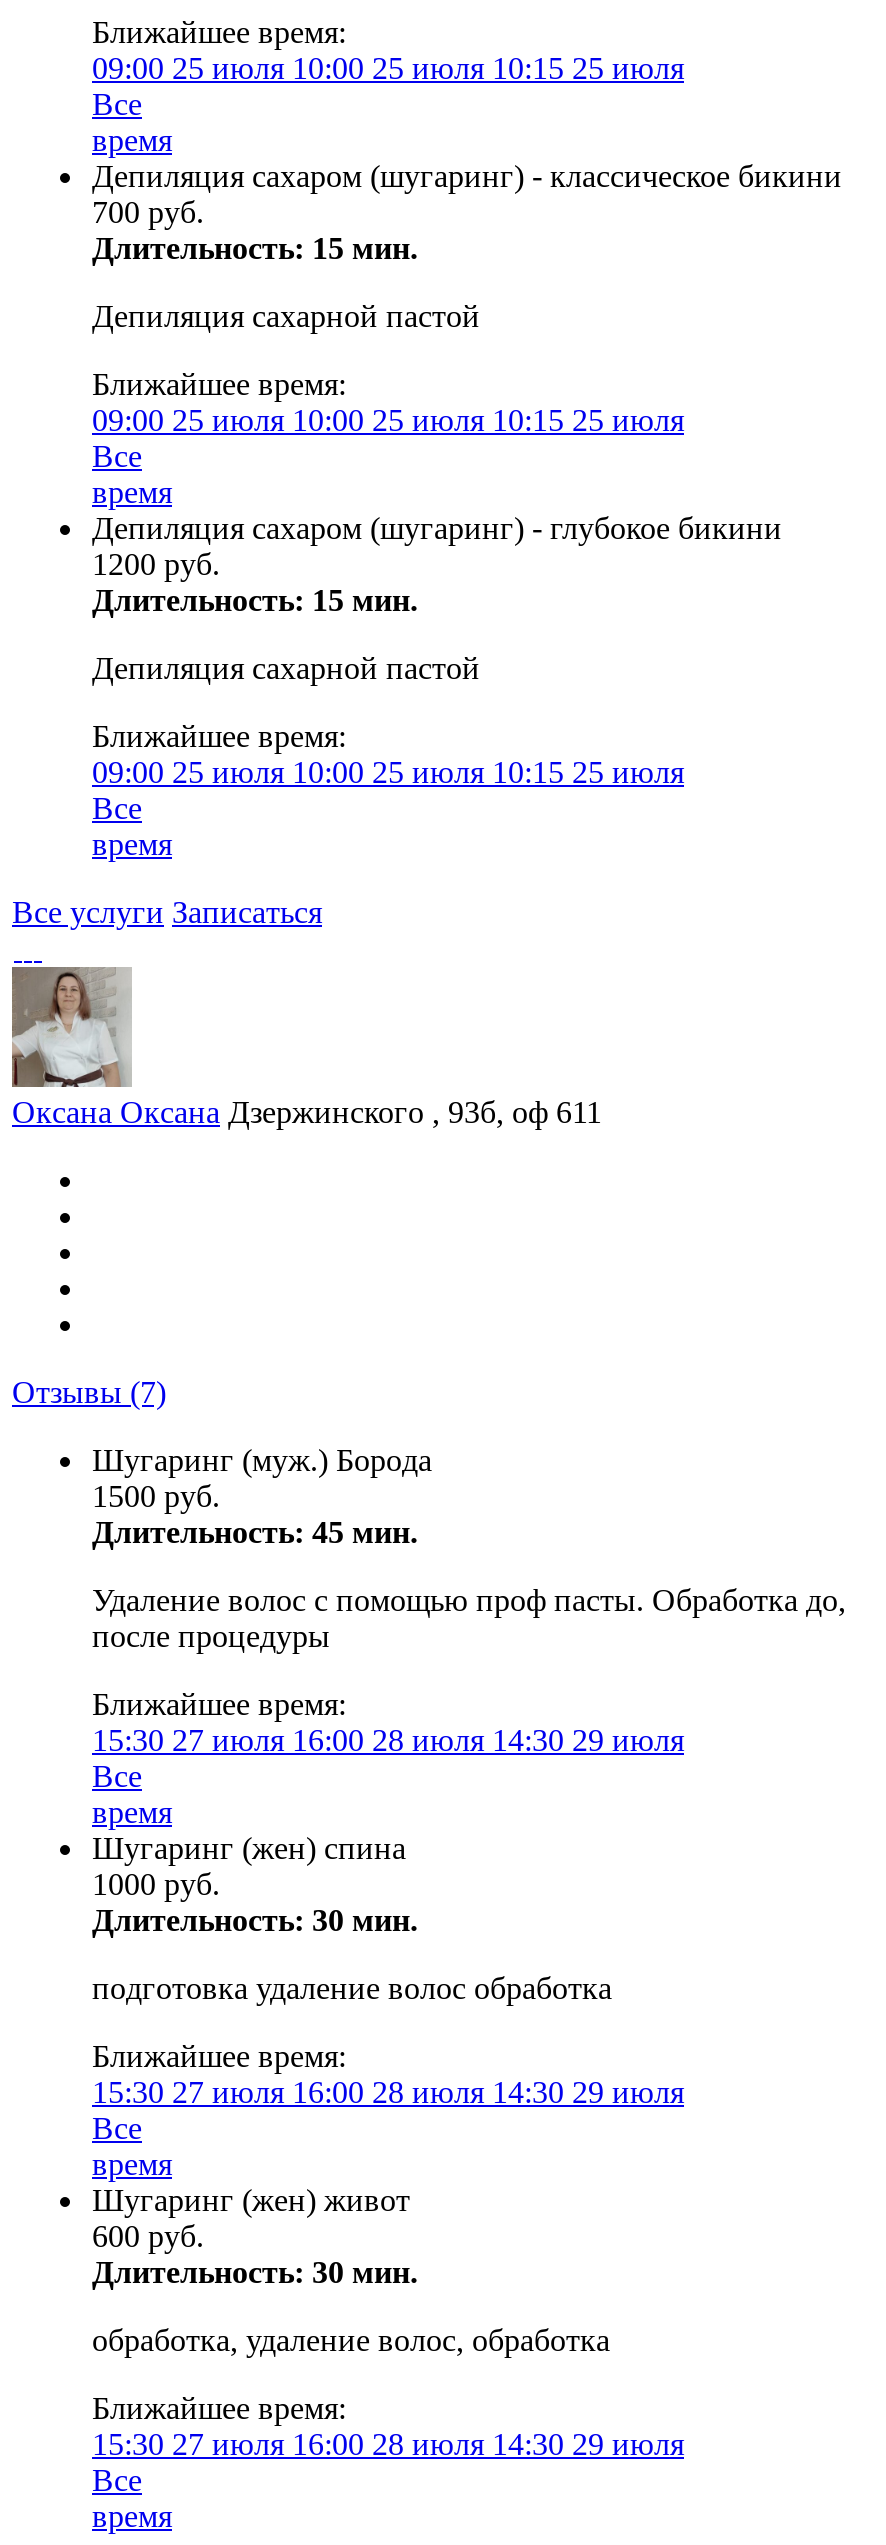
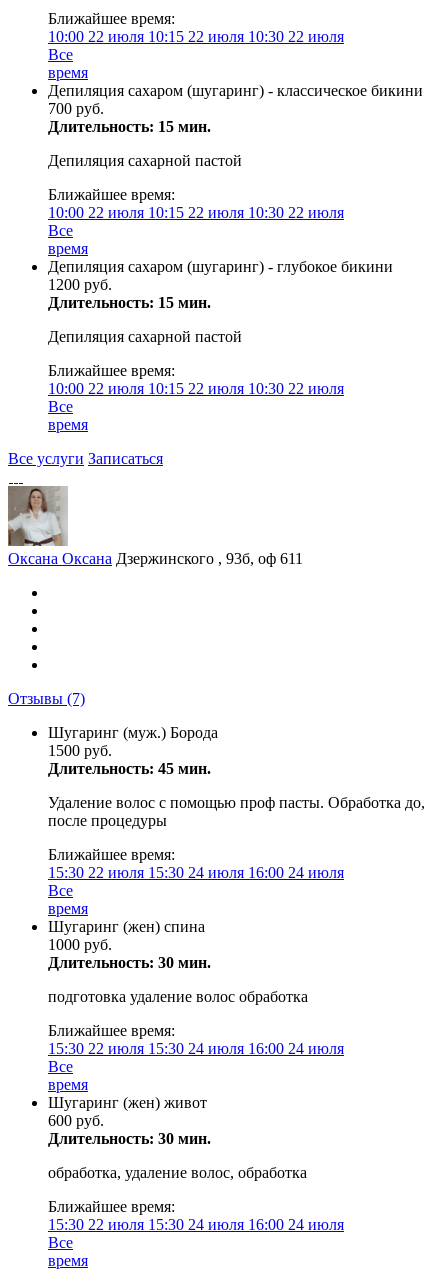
[92,51,684,85] 09:00 25 июля 10:00 25 июля 10:15 25 июля -> [48,28,344,45] 10:00 22 июля 10:15 22 июля 10:30 22 июля
[92,403,684,437] 09:00 25 июля 10:00 25 июля 10:15 25 июля -> [48,204,344,221] 10:00 22 июля 10:15 22 июля 10:30 22 июля
[92,755,684,789] 09:00 25 июля 10:00 25 июля 10:15 25 июля -> [48,380,344,397] 10:00 22 июля 10:15 22 июля 10:30 22 июля
[92,1723,684,1757] 15:30 27 июля 16:00 28 июля 14:30 29 июля -> [48,864,344,881] 15:30 22 июля 15:30 24 июля 16:00 24 июля
[92,2075,684,2109] 15:30 27 июля 16:00 28 июля 14:30 29 июля -> [48,1040,344,1057] 15:30 22 июля 15:30 24 июля 16:00 24 июля
[92,2427,684,2461] 15:30 27 июля 16:00 28 июля 14:30 29 июля -> [48,1216,344,1233] 15:30 22 июля 15:30 24 июля 16:00 24 июля

